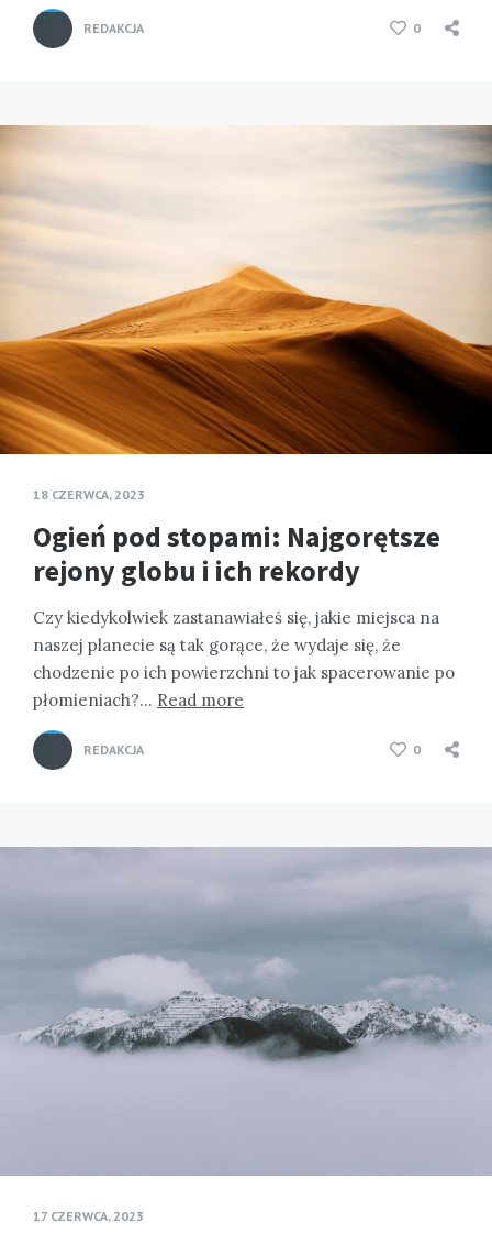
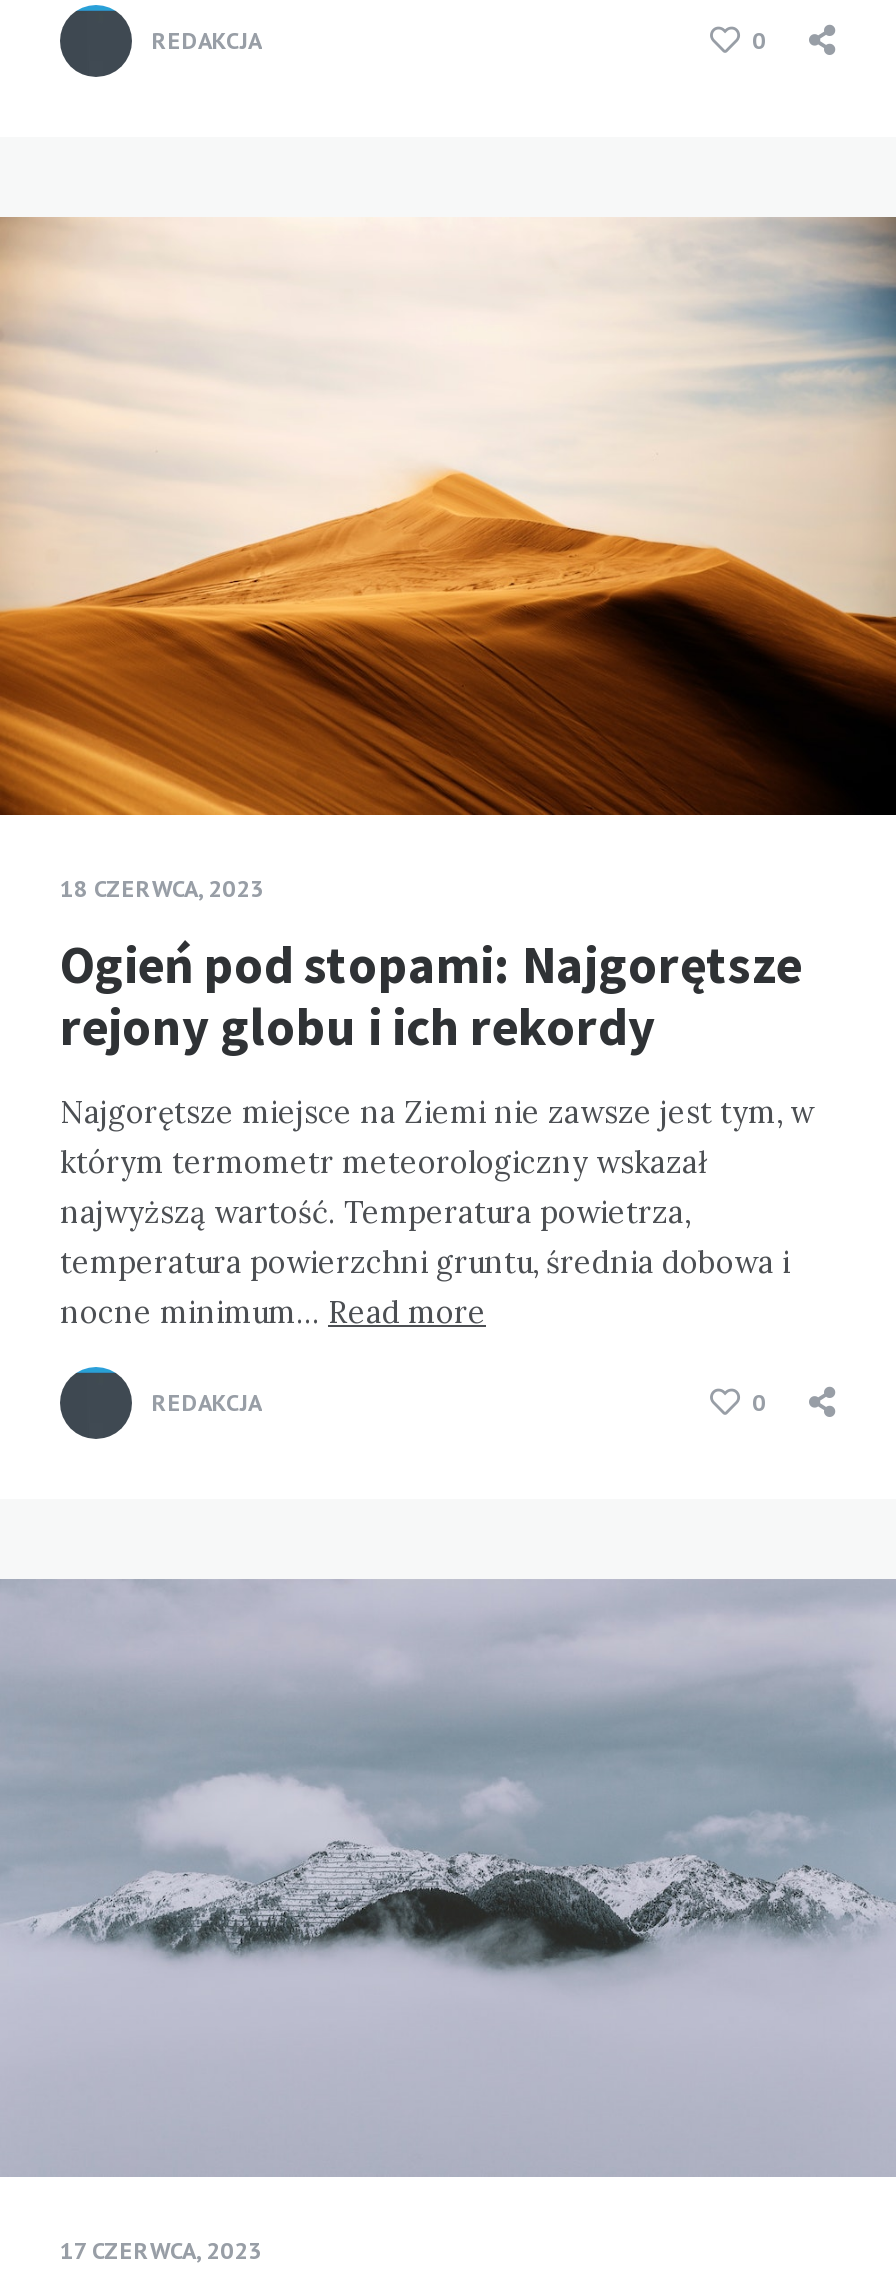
[33,607,455,710] Czy kiedykolwiek zastanawiałeś się, jakie miejsca na | naszej planecie są tak gorące, że wydaje się, że | chodzenie po ich powierzchni to jak spacerowanie po | płomieniach?… Read more -> [60,1093,814,1331] Najgorętsze miejsce na Ziemi nie zawsze jest tym, w | którym termometr meteorologiczny wskazał | najwyższą wartość. Temperatura powietrza, | temperatura powierzchni gruntu, średnia dobowa i | nocne minimum… Read more

